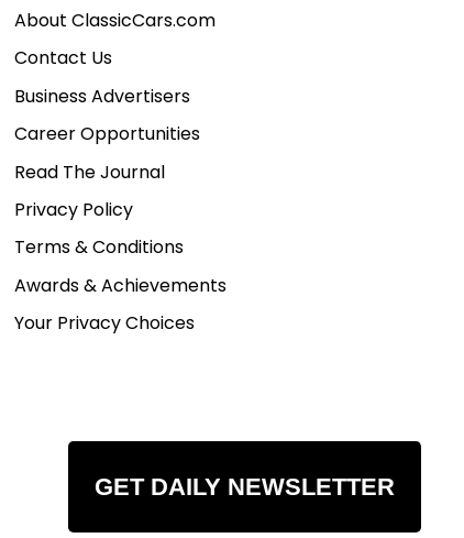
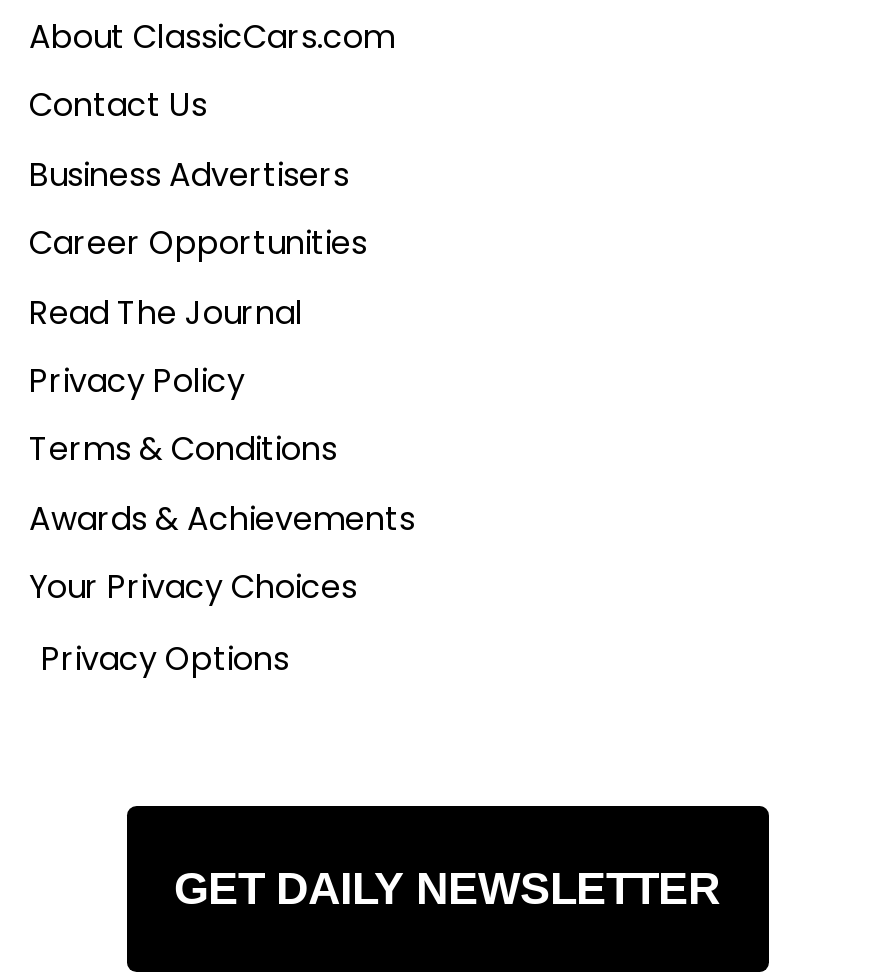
none -> [41,635,289,681] Privacy Options

